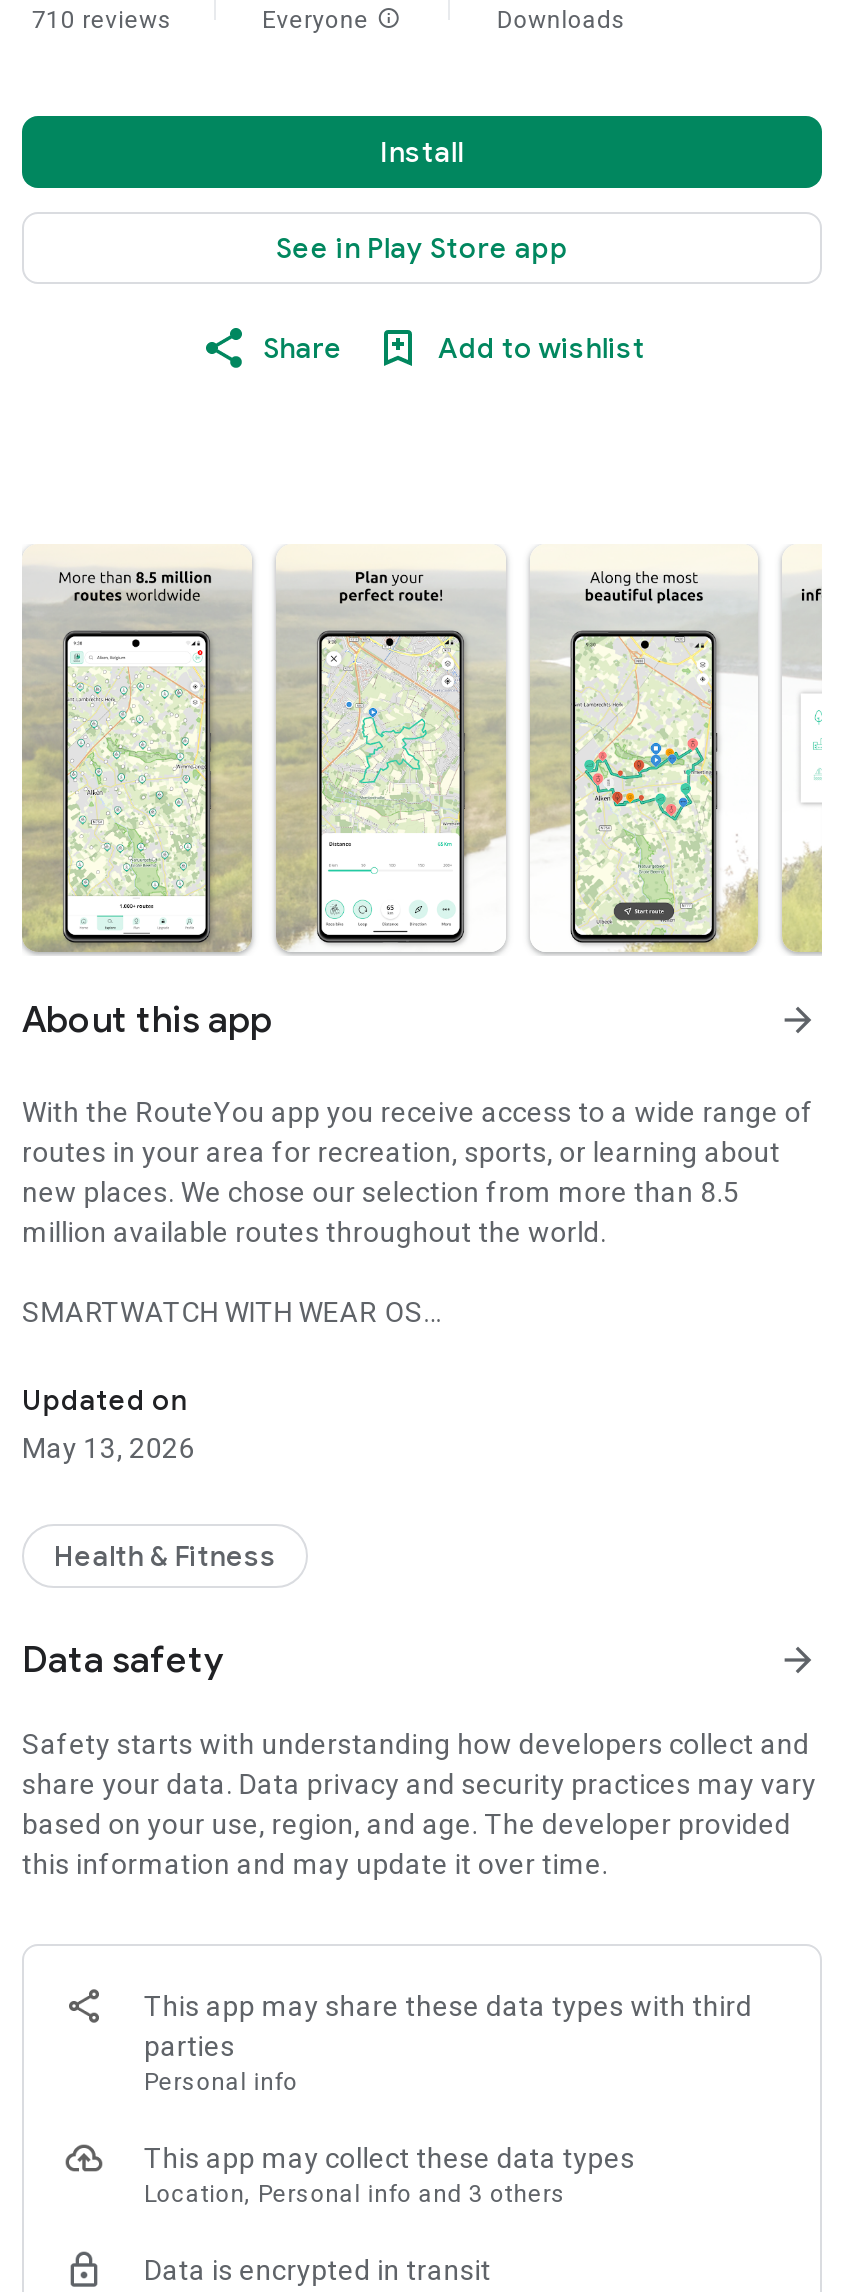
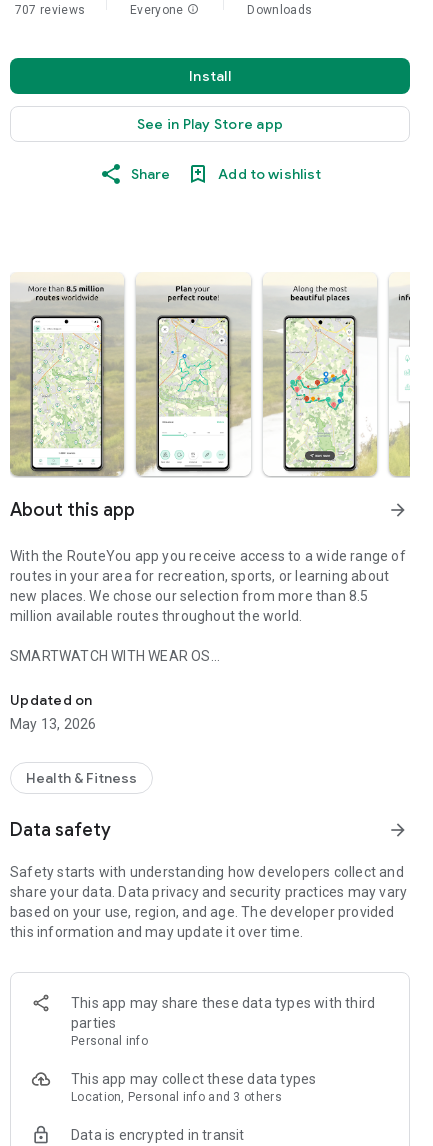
[32,6,172,34] 710 reviews -> [15,3,85,17] 707 reviews

